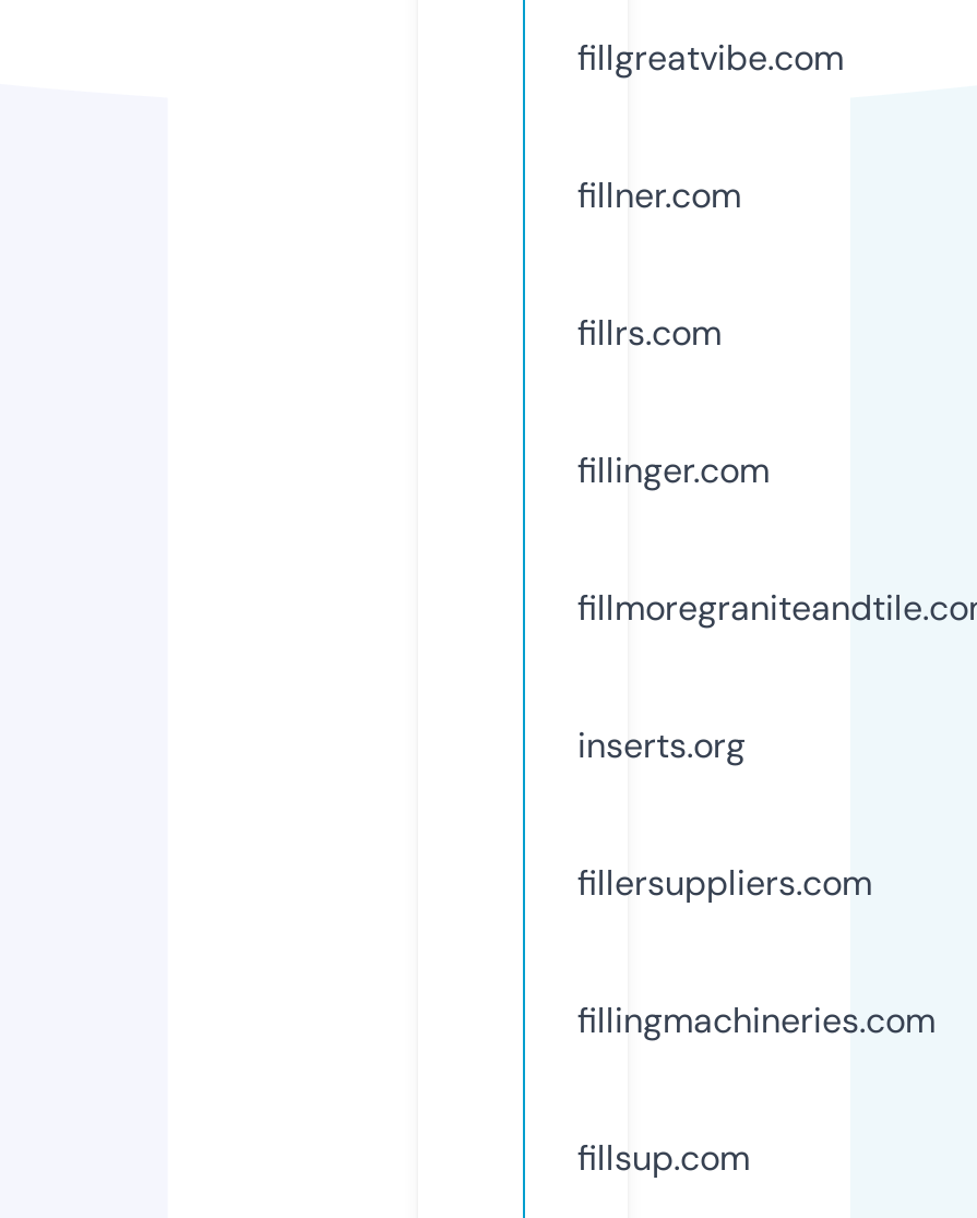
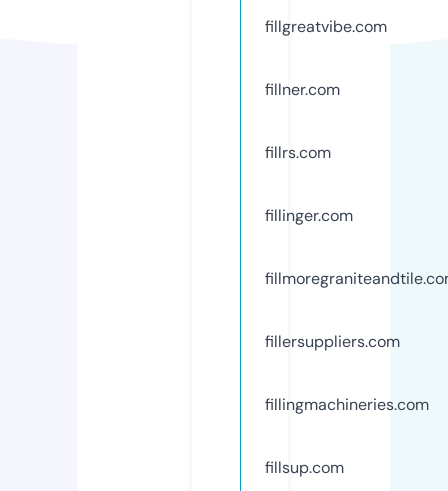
[577,722,746,768] inserts.org -> none

